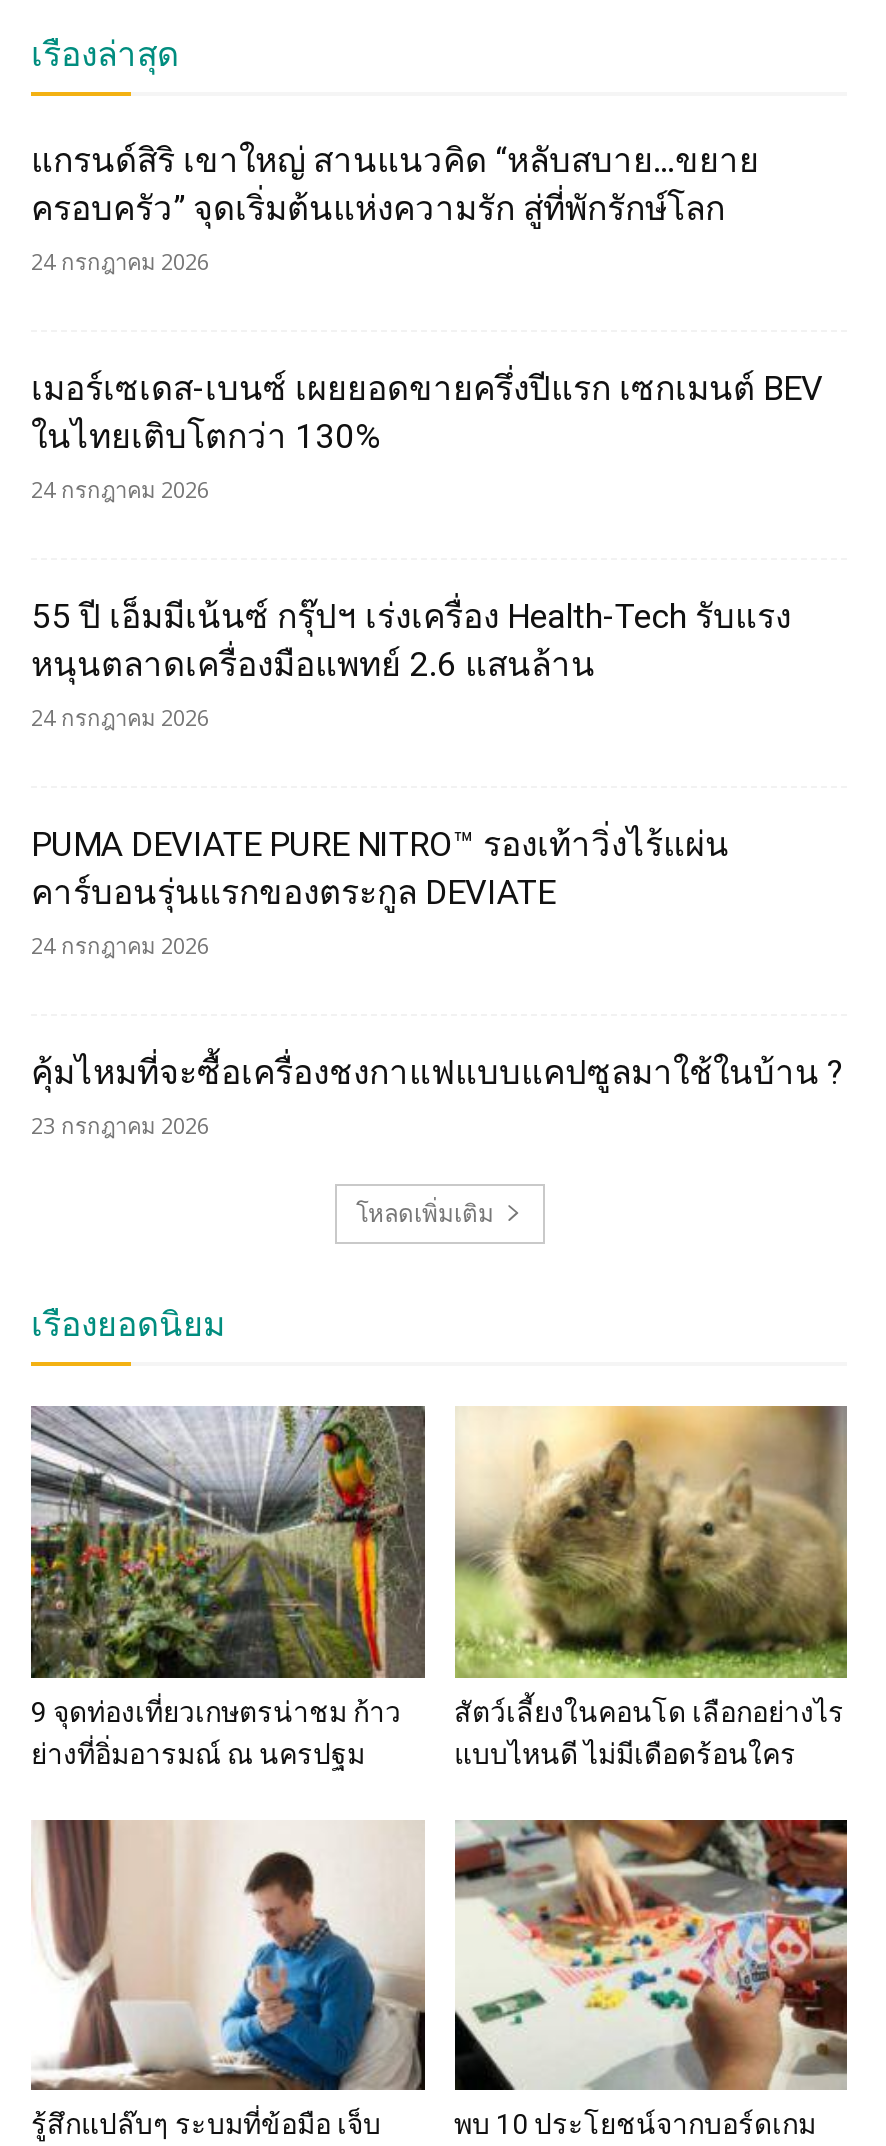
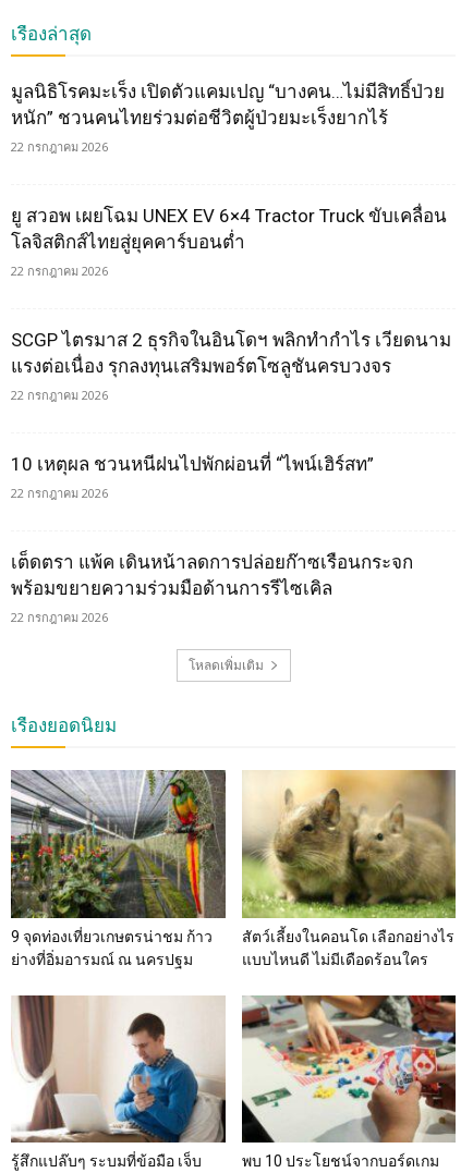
[31,141,759,277] แกรนด์สิริ เขาใหญ่ สานแนวคิด “หลับสบาย…ขยาย | ครอบครัว” จุดเริ่มต้นแห่งความรัก สู่ที่พักรักษ์โลก | 24 กรกฎาคม 2026 -> [11,81,445,155] มูลนิธิโรคมะเร็ง เปิดตัวแคมเปญ “บางคน…ไม่มีสิทธิ์ป่วย | หนัก” ชวนคนไทยร่วมต่อชีวิตผู้ป่วยมะเร็งยากไร้ | 22 กรกฎาคม 2026
[31,369,823,505] เมอร์เซเดส-เบนซ์ เผยยอดขายครึ่งปีแรก เซกเมนต์ BEV | ในไทยเติบโตกว่า 130% | 24 กรกฎาคม 2026 -> [11,205,447,279] ยู สวอพ เผยโฉม UNEX EV 6×4 Tractor Truck ขับเคลื่อน | โลจิสติกส์ไทยสู่ยุคคาร์บอนต่ำ | 22 กรกฎาคม 2026
[31,597,791,733] 55 ปี เอ็มมีเน้นซ์ กรุ๊ปฯ เร่งเครื่อง Health-Tech รับแรง | หนุนตลาดเครื่องมือแพทย์ 2.6 แสนล้าน | 24 กรกฎาคม 2026 -> [11,329,451,404] SCGP ไตรมาส 2 ธุรกิจในอินโดฯ พลิกทำกำไร เวียดนาม | แรงต่อเนื่อง รุกลงทุนเสริมพอร์ตโซลูชันครบวงจร | 22 กรกฎาคม 2026
[31,825,729,961] PUMA DEVIATE PURE NITRO™ รองเท้าวิ่งไร้แผ่น | คาร์บอนรุ่นแรกของตระกูล DEVIATE | 24 กรกฎาคม 2026 -> [11,454,374,502] 10 เหตุผล ชวนหนีฝนไปพักผ่อนที่ “ไพน์เฮิร์สท” | 22 กรกฎาคม 2026
[31,1053,843,1141] คุ้มไหมที่จะซื้อเครื่องชงกาแฟแบบแคปซูลมาใช้ในบ้าน ? | 23 กรกฎาคม 2026 -> [11,552,413,626] เต็ดตรา แพ้ค เดินหน้าลดการปล่อยก๊าซเรือนกระจก | พร้อมขยายความร่วมมือด้านการรีไซเคิล | 22 กรกฎาคม 2026

